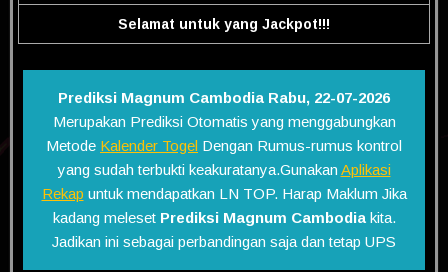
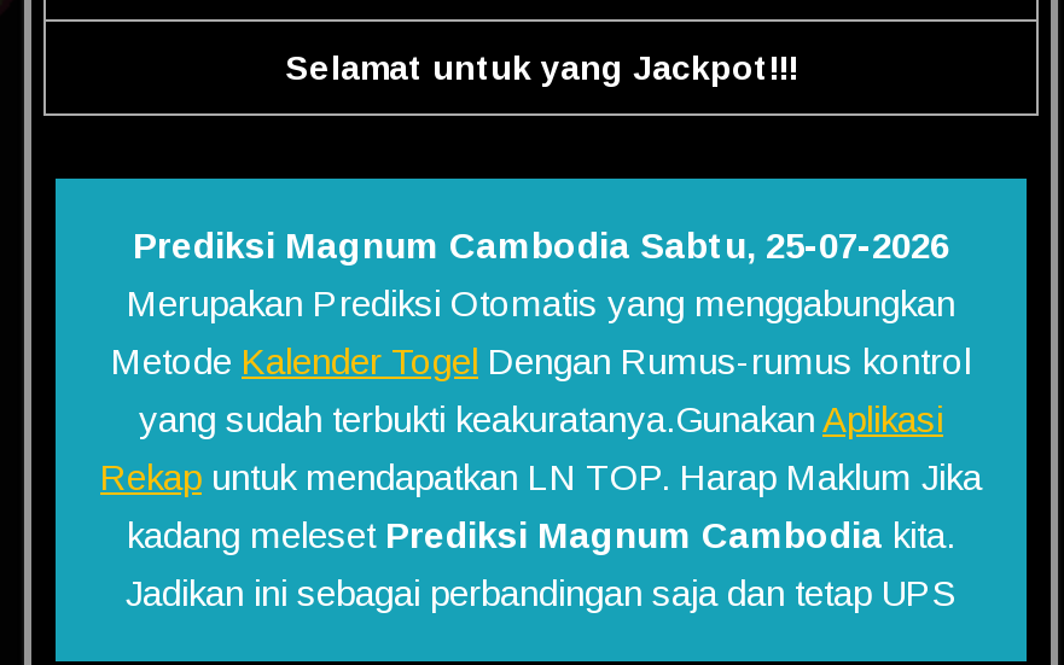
[58,89,390,106] Prediksi Magnum Cambodia Rabu, 22-07-2026 -> [133,224,949,266] Prediksi Magnum Cambodia Sabtu, 25-07-2026

